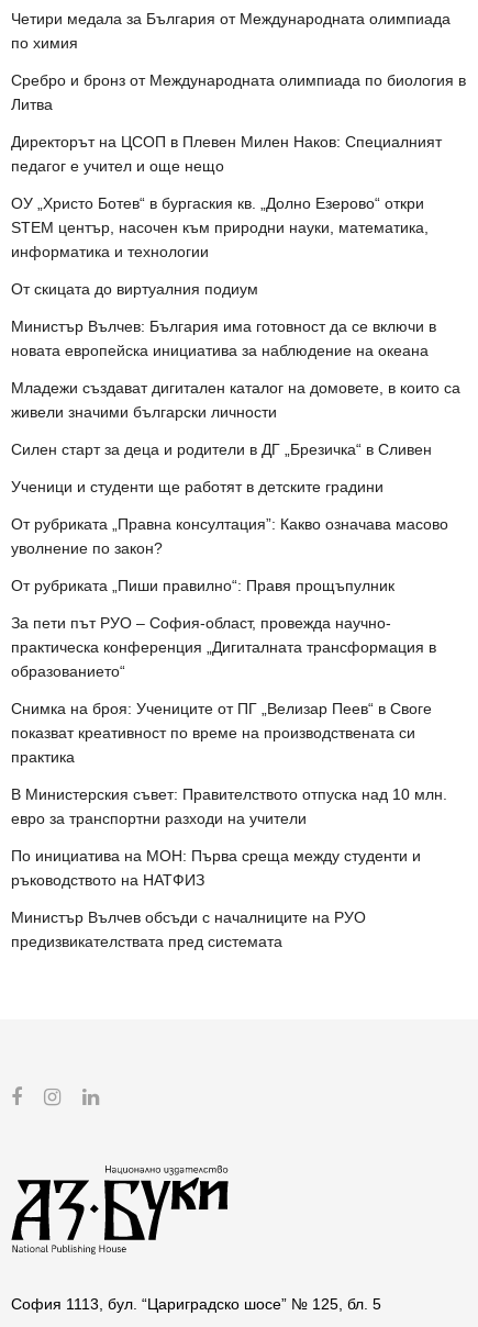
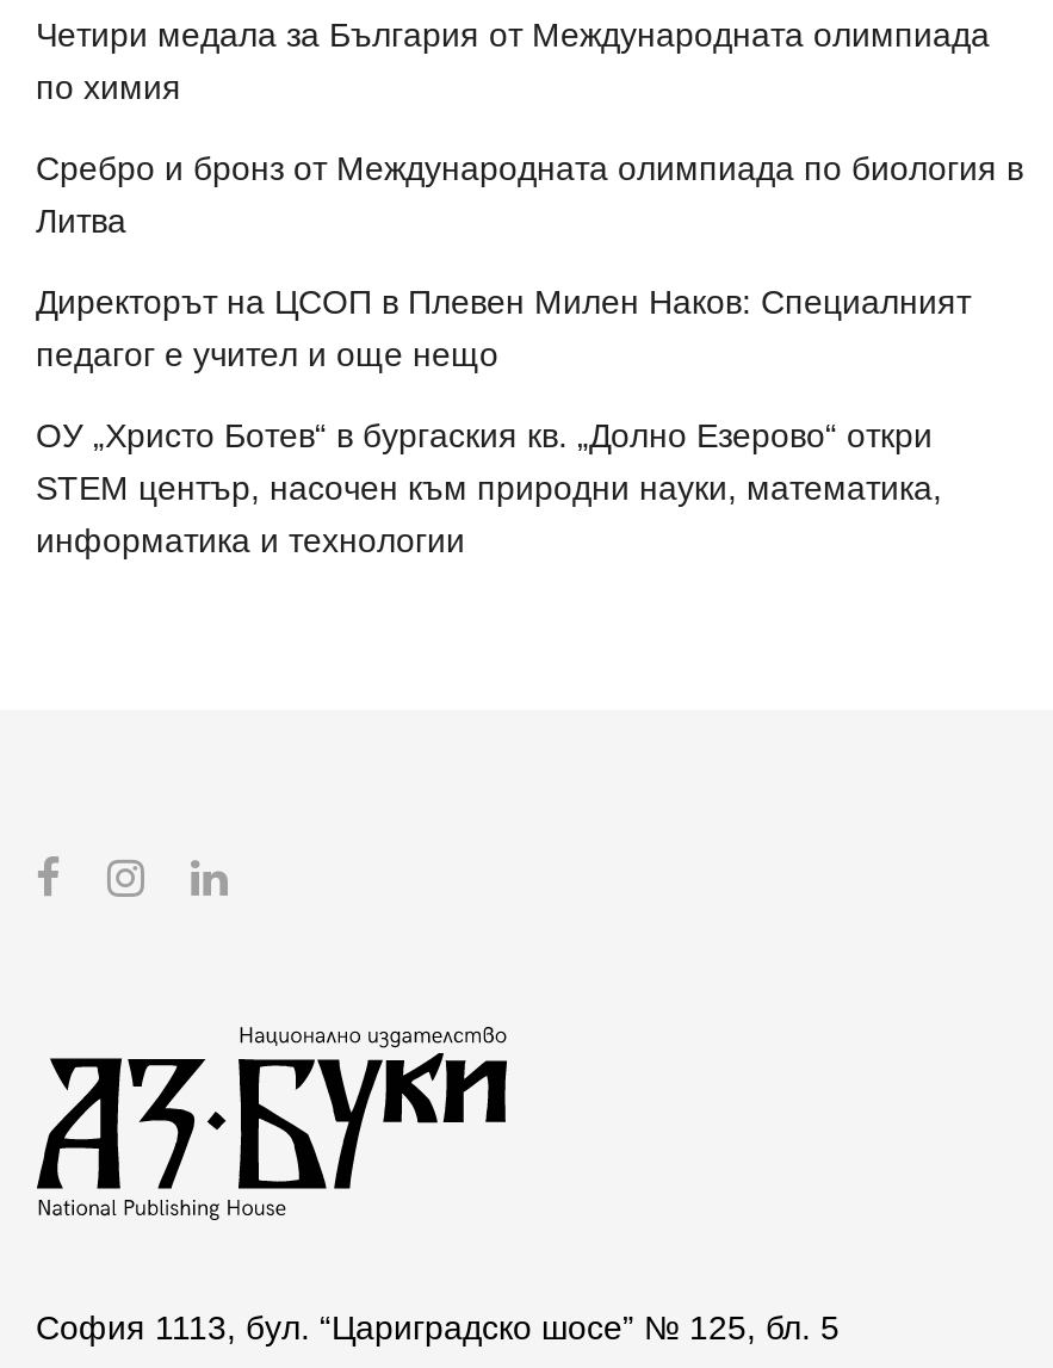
[11,280,460,950] От скицата до виртуалния подиум | Министър Вълчев: България има готовност да се включи в | новата европейска инициатива за наблюдение на океана | Младежи създават дигитален каталог на домовете, в които са | живели значими български личности | Силен старт за деца и родители в ДГ „Брезичка“ в Сливен | Ученици и студенти ще работят в детските градини | От рубриката „Правна консултация”: Какво означава масово | уволнение по закон? | От рубриката „Пиши правилно“: Правя прощъпулник | За пети път РУО – София-област, провежда научно- | практическа конференция „Дигиталната трансформация в | образованието“ | Снимка на броя: Учениците от ПГ „Велизар Пеев“ в Своге | показват креативност по време на производствената си | практика | В Министерския съвет: Правителството отпуска над 10 млн. | евро за транспортни разходи на учители | По инициатива на МОН: Първа среща между студенти и | ръководството на НАТФИЗ | Министър Вълчев обсъди с началниците на РУО | предизвикателствата пред системата -> none

